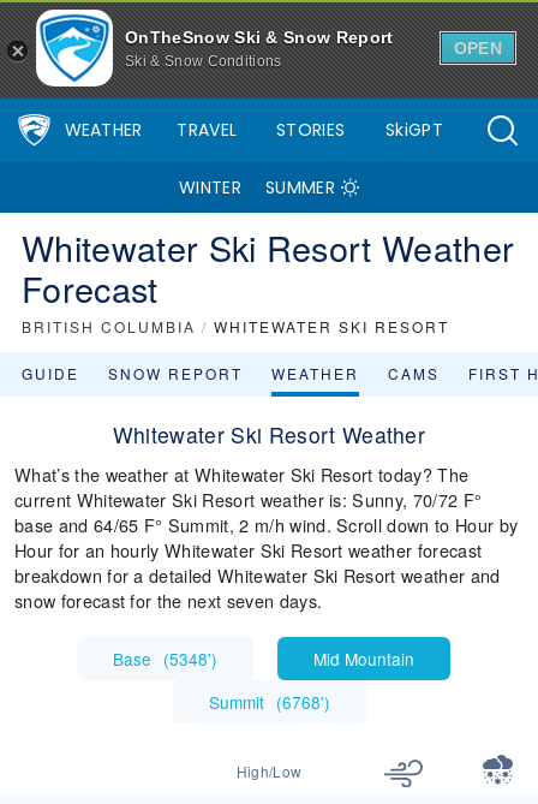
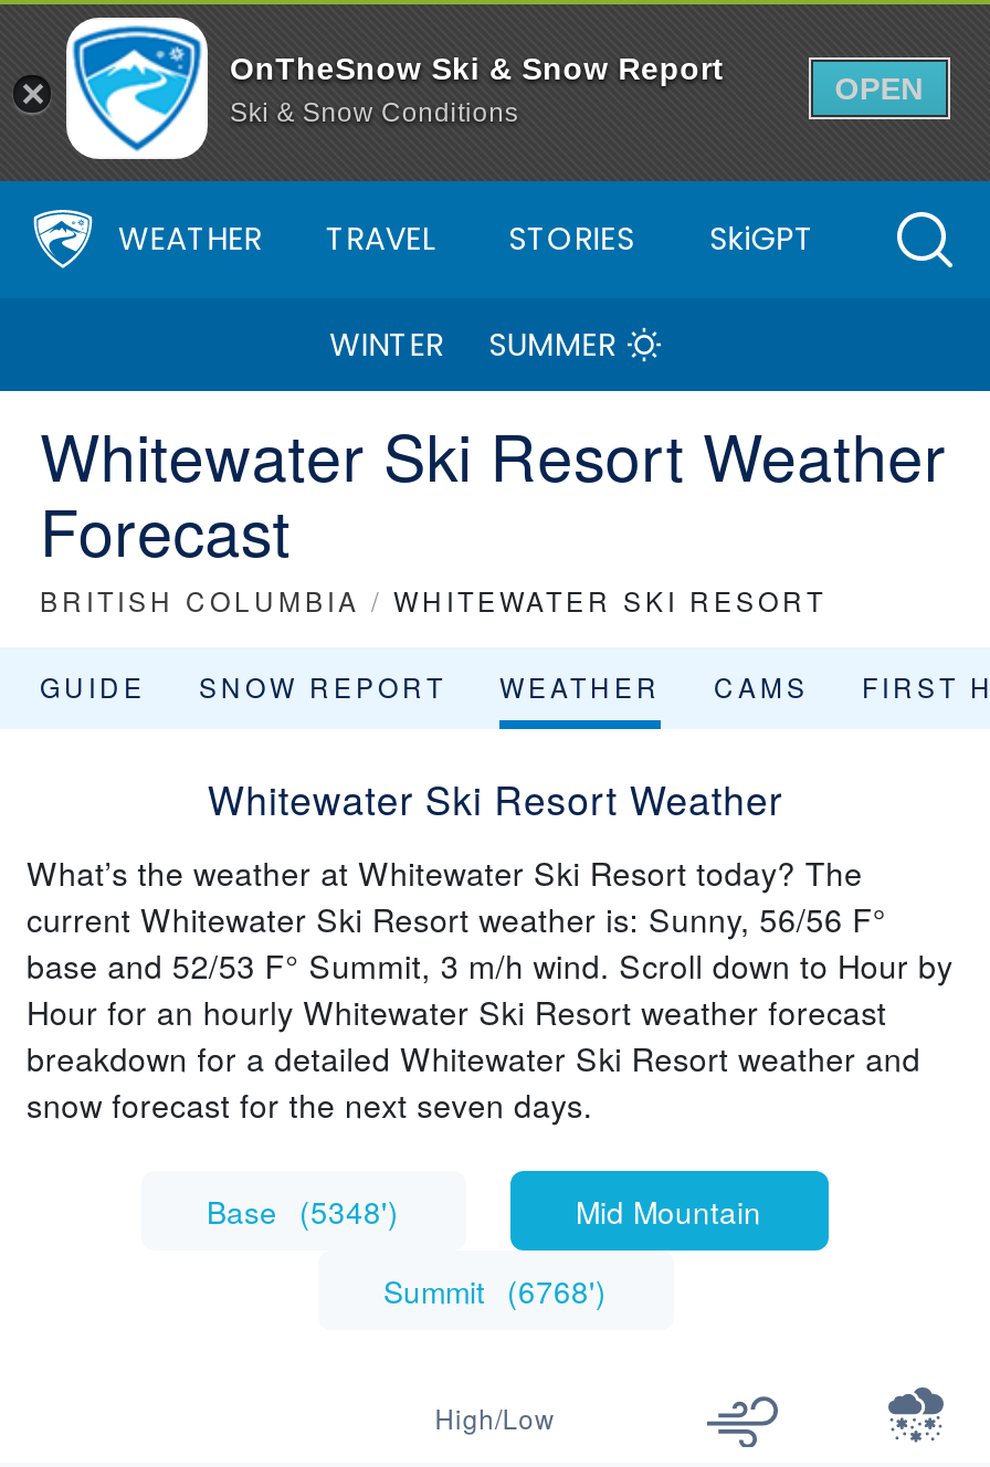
[14,487,482,512] current Whitewater Ski Resort weather is: Sunny, 70/72 F° -> [27,895,887,941] current Whitewater Ski Resort weather is: Sunny, 56/56 F°
[14,512,518,537] base and 64/65 F° Summit, 2 m/h wind. Scroll down to Hour by -> [27,941,953,988] base and 52/53 F° Summit, 3 m/h wind. Scroll down to Hour by

